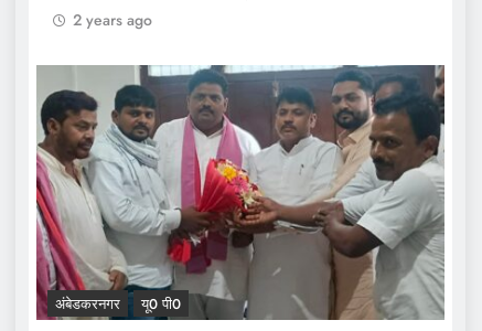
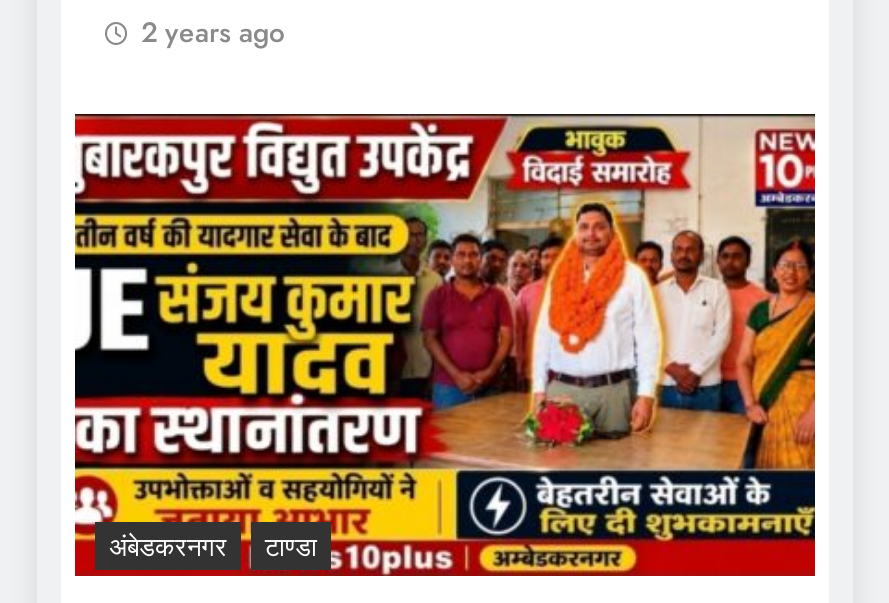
[35,64,446,321] [image] | यू0 पी0 -> [73,112,817,578] [image] | टाण्डा

